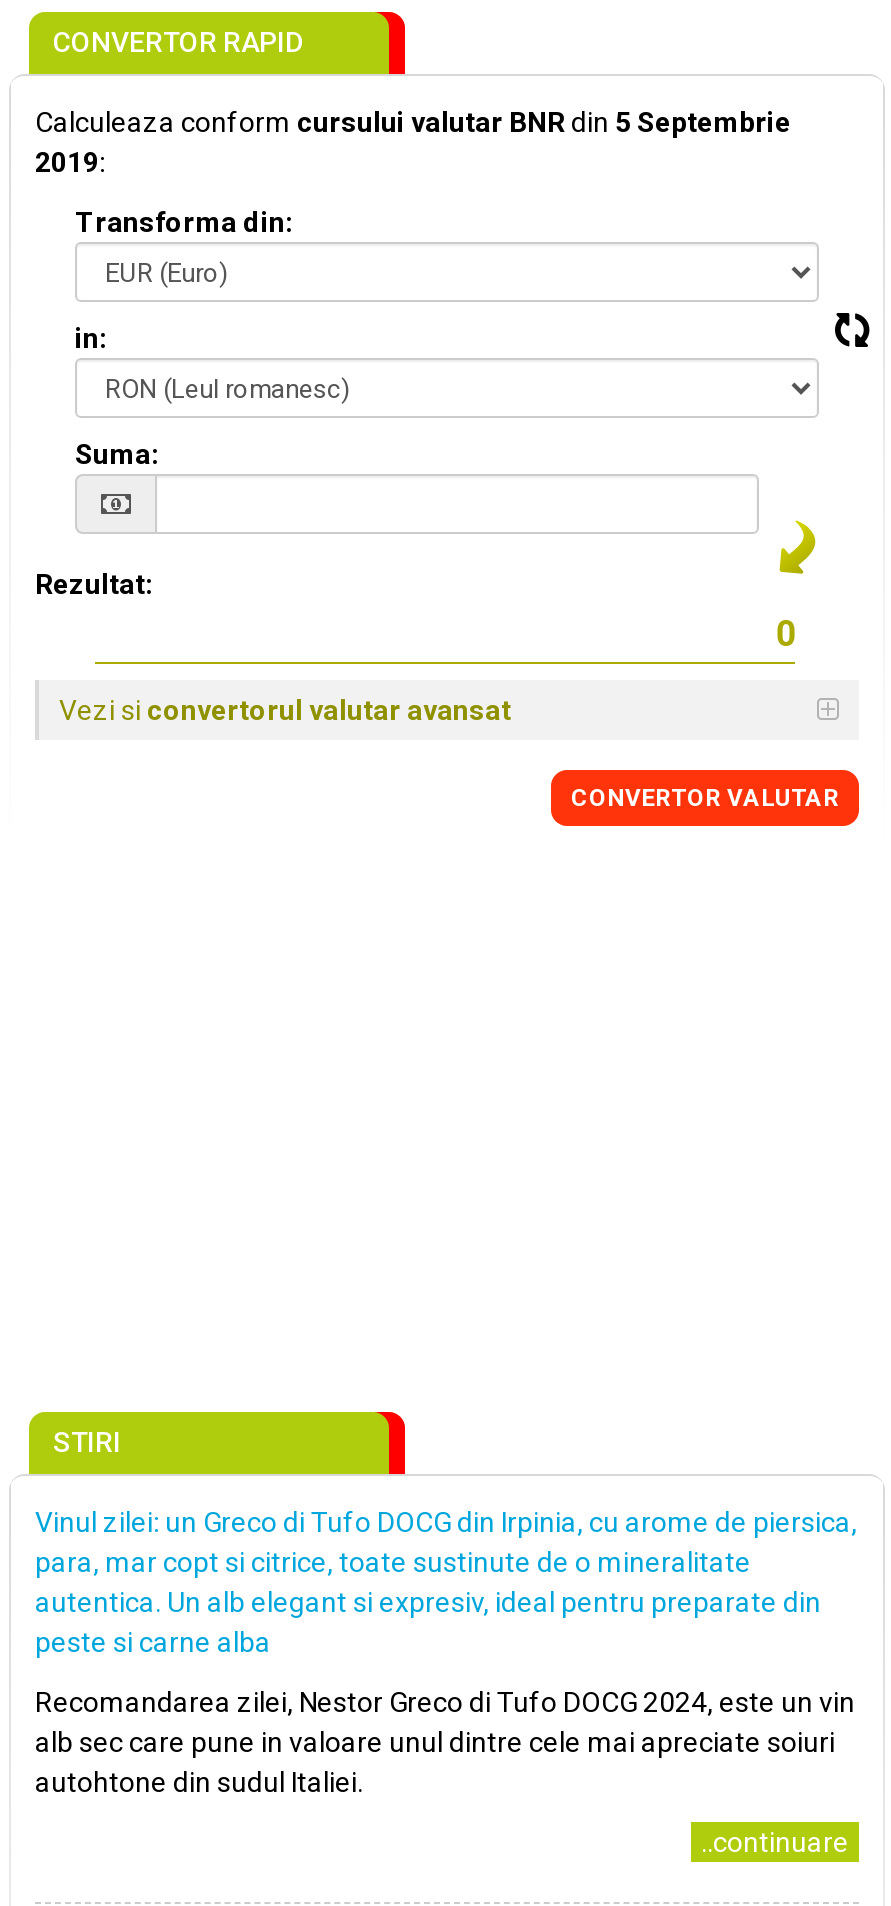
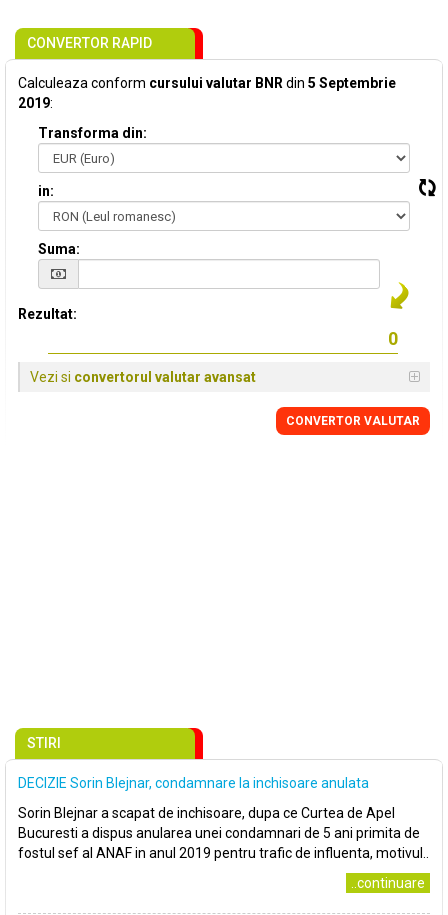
[35,1506,857,1658] Vinul zilei: un Greco di Tufo DOCG din Irpinia, cu arome de piersica, | para, mar copt si citrice, toate sustinute de o mineralitate | autentica. Un alb elegant si expresiv, ideal pentru preparate din | peste si carne alba -> [18,775,369,791] DECIZIE Sorin Blejnar, condamnare la inchisoare anulata
[35,1686,855,1798] Recomandarea zilei, Nestor Greco di Tufo DOCG 2024, este un vin | alb sec care pune in valoare unul dintre cele mai apreciate soiuri | autohtone din sudul Italiei. -> [18,805,429,861] Sorin Blejnar a scapat de inchisoare, dupa ce Curtea de Apel | Bucuresti a dispus anularea unei condamnari de 5 ani primita de | fostul sef al ANAF in anul 2019 pentru trafic de influenta, motivul..

